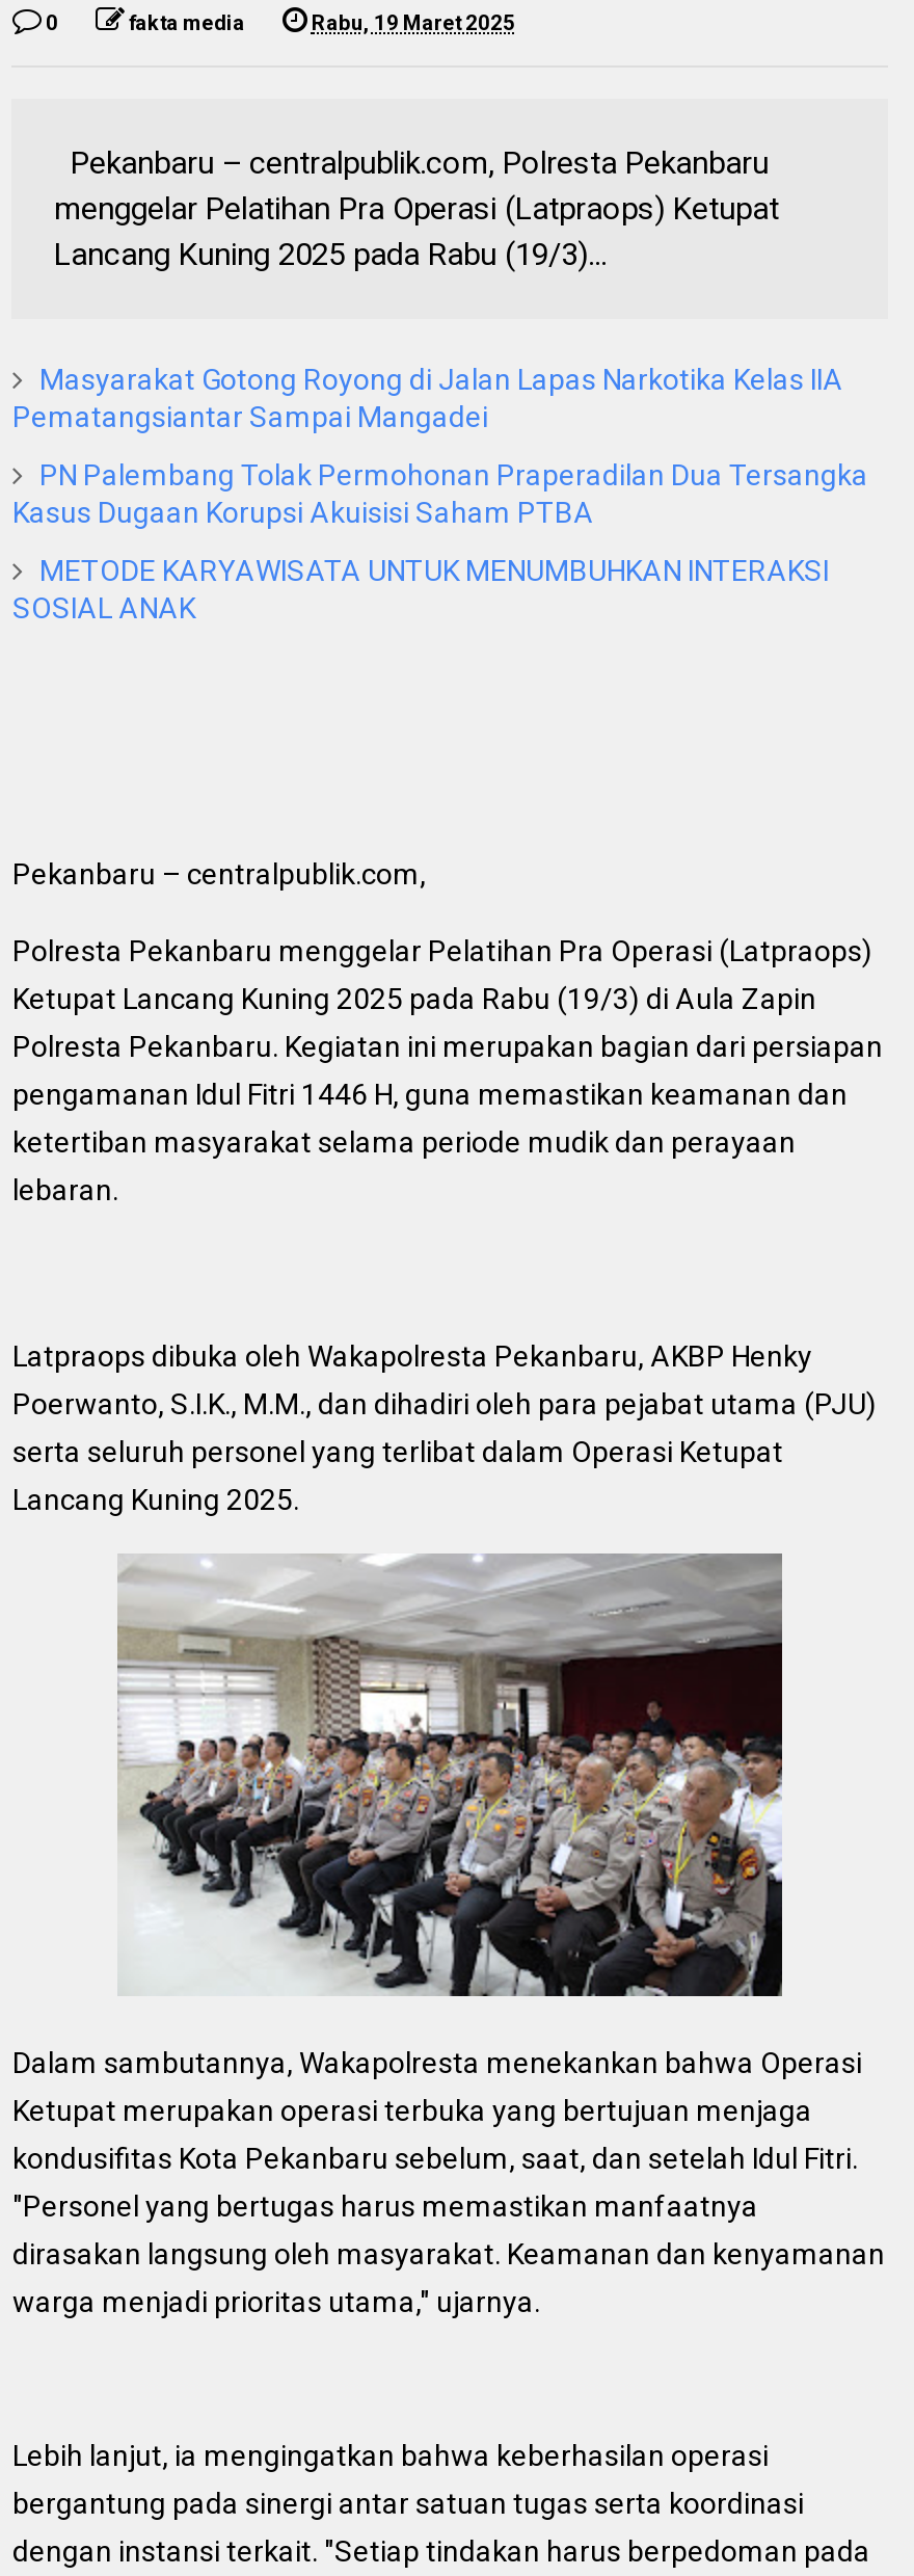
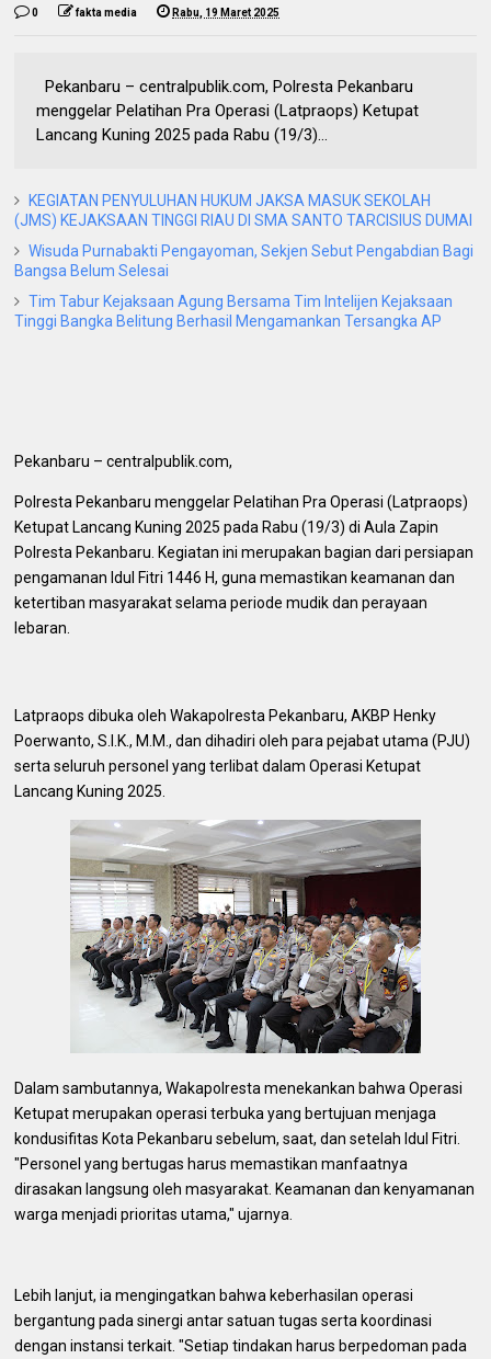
[12,363,843,434] Masyarakat Gotong Royong di Jalan Lapas Narkotika Kelas IIA | Pematangsiantar Sampai Mangadei -> [15,192,473,229] KEGIATAN PENYULUHAN HUKUM JAKSA MASUK SEKOLAH | (JMS) KEJAKSAAN TINGGI RIAU DI SMA SANTO TARCISIUS DUMAI
[12,458,868,529] PN Palembang Tolak Permohonan Praperadilan Dua Tersangka | Kasus Dugaan Korupsi Akuisisi Saham PTBA -> [15,242,474,280] Wisuda Purnabakti Pengayoman, Sekjen Sebut Pengabdian Bagi | Bangsa Belum Selesai
[12,554,829,625] METODE KARYAWISATA UNTUK MENUMBUHKAN INTERAKSI | SOSIAL ANAK -> [15,293,453,330] Tim Tabur Kejaksaan Agung Bersama Tim Intelijen Kejaksaan | Tinggi Bangka Belitung Berhasil Mengamankan Tersangka AP

